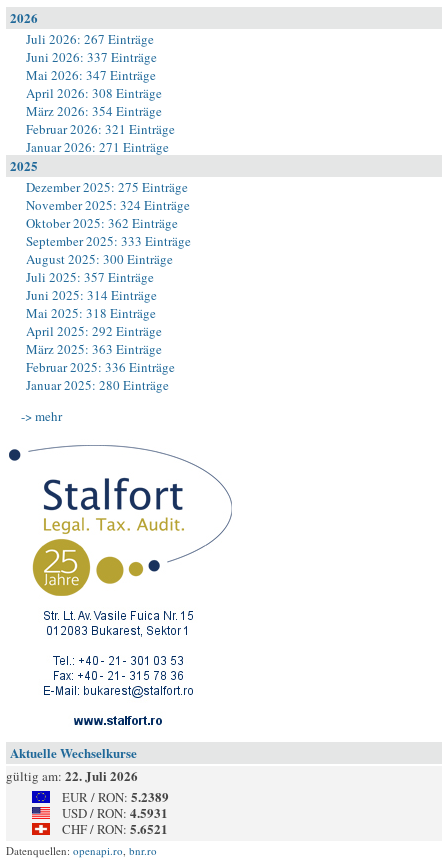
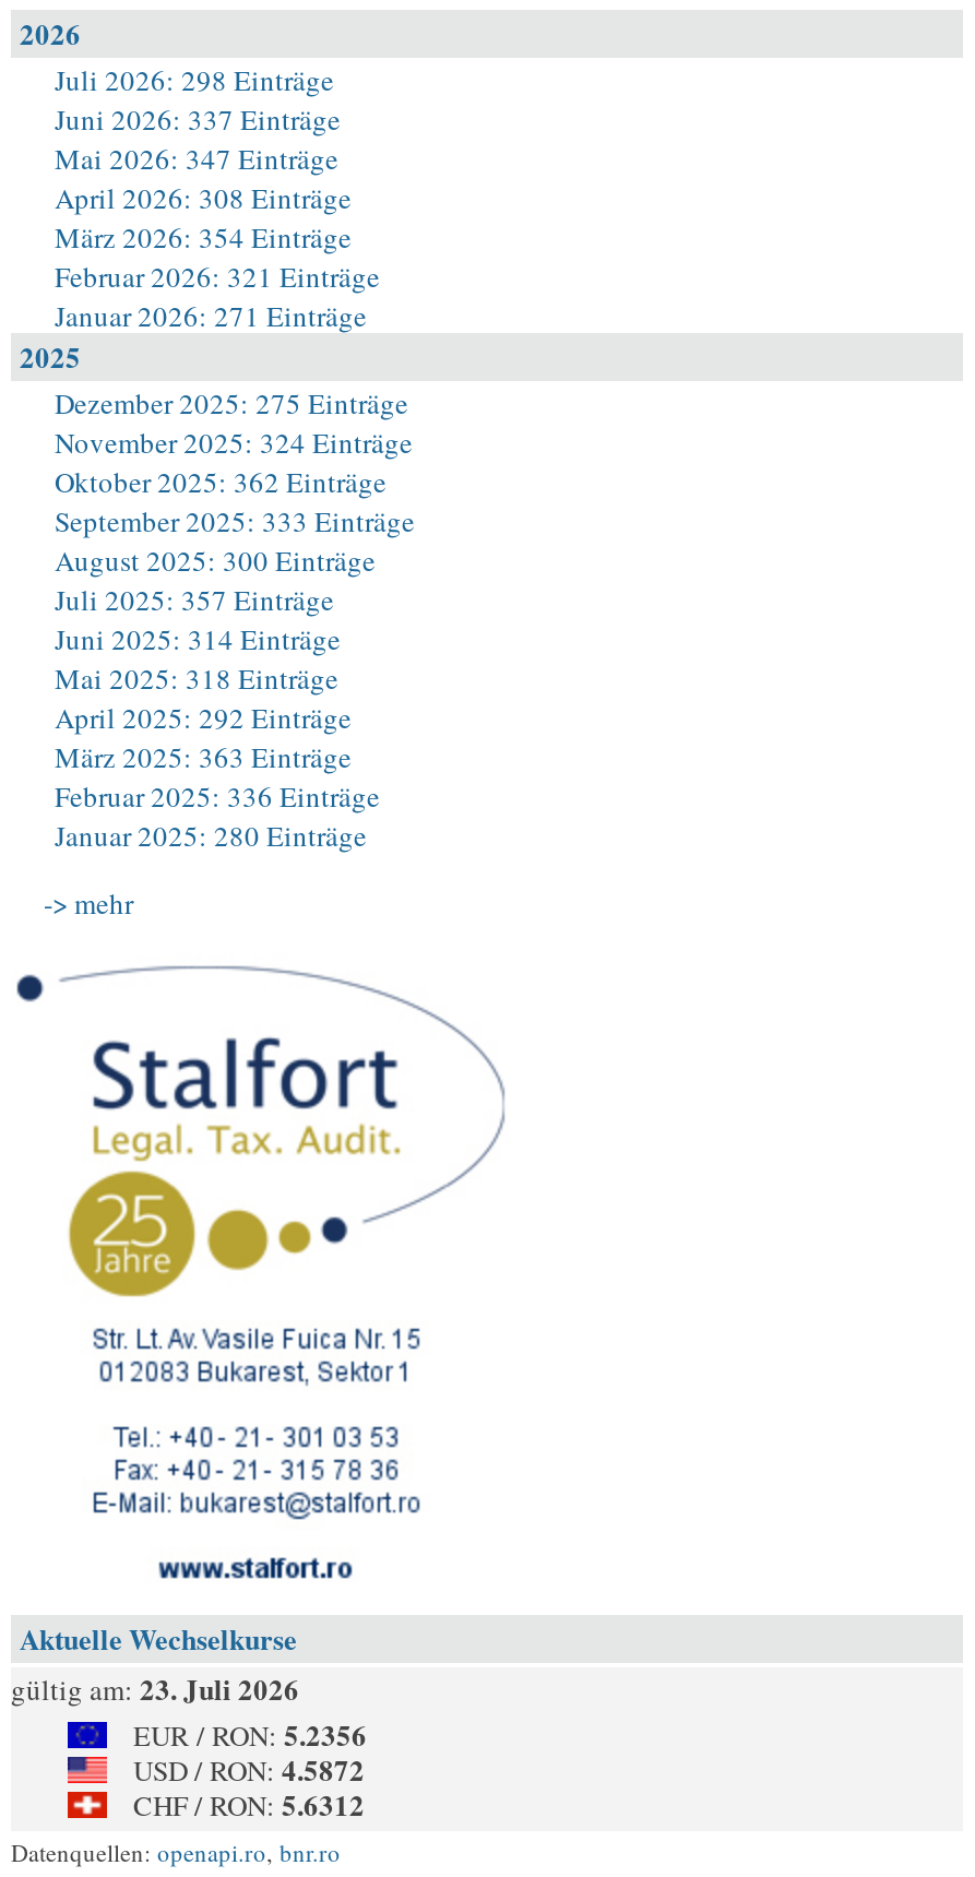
[26,30,154,48] Juli 2026: 267 Einträge -> [55,60,334,99] Juli 2026: 298 Einträge
[6,766,138,785] gültig am: 22. Juli 2026 -> [11,1667,299,1709] gültig am: 23. Juli 2026
[62,787,169,806] EUR / RON: 5.2389 -> [133,1713,367,1755] EUR / RON: 5.2356
[62,803,168,822] USD / RON: 4.5931 -> [133,1748,365,1790] USD / RON: 4.5872
[62,819,168,838] CHF / RON: 5.6521 -> [133,1783,365,1825] CHF / RON: 5.6312

